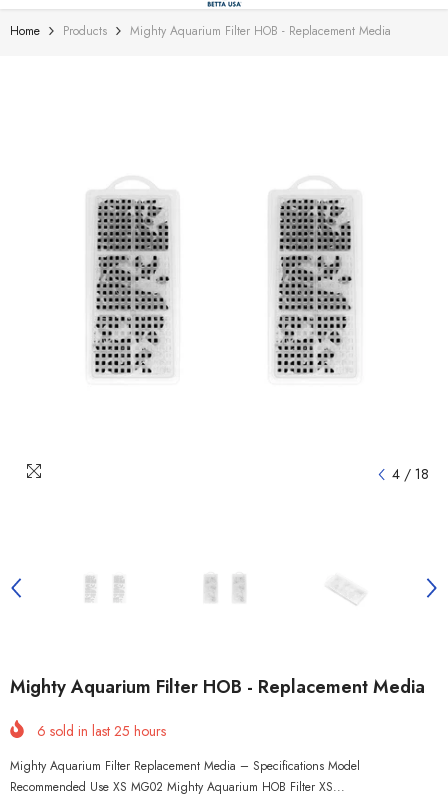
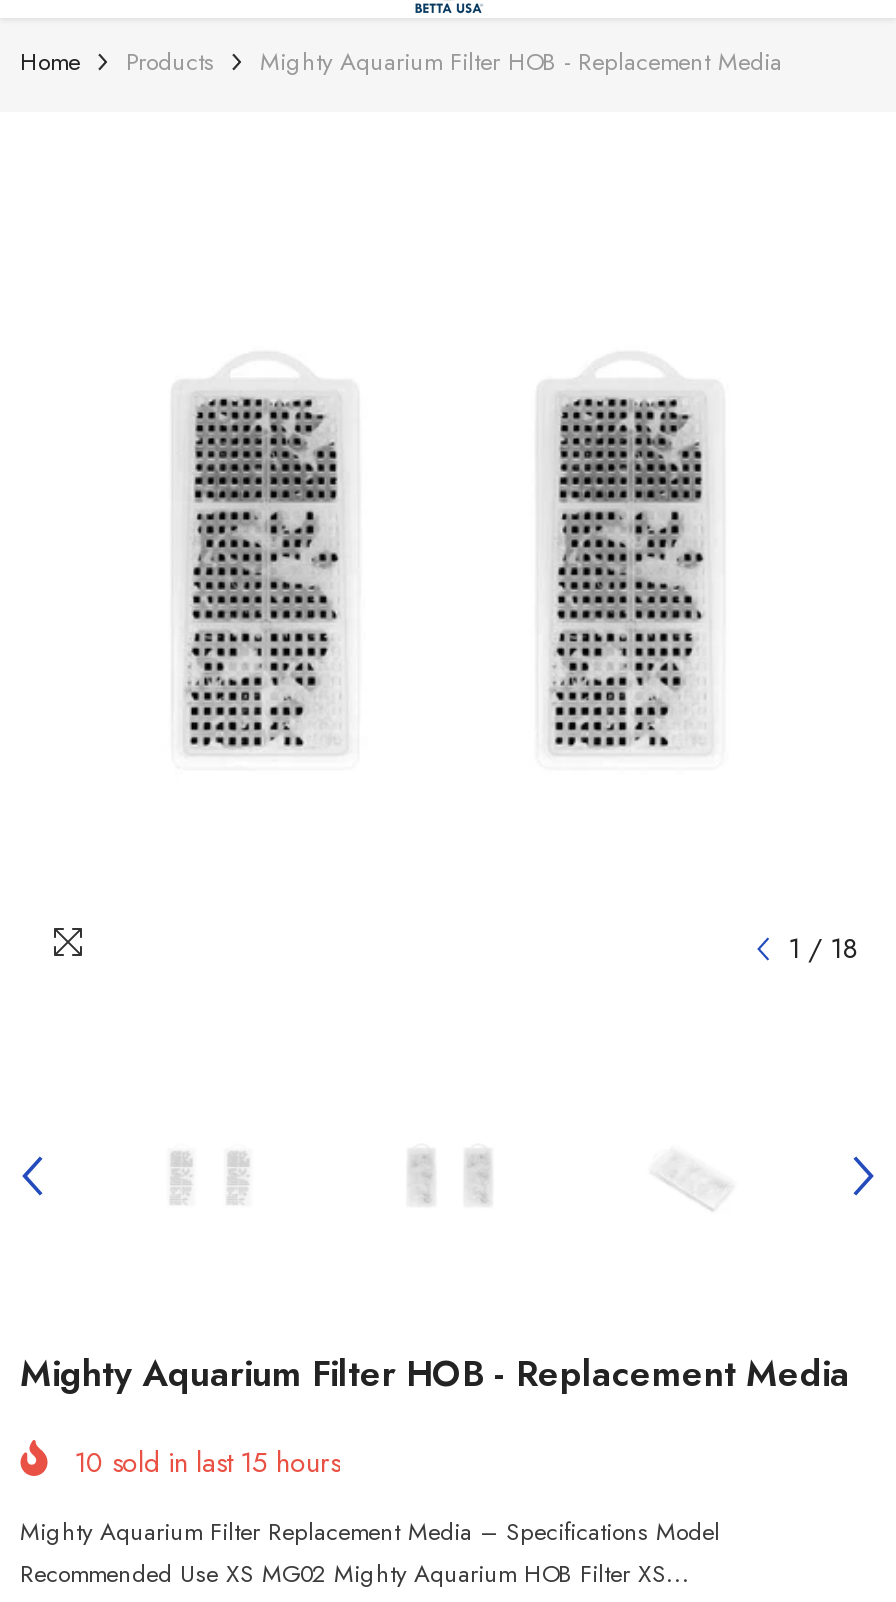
[392,464,429,484] 4 / 18 -> [788,928,858,968] 1 / 18
[37,721,166,741] 6 sold in last 25 hours -> [74,1442,340,1482] 10 sold in last 15 hours

